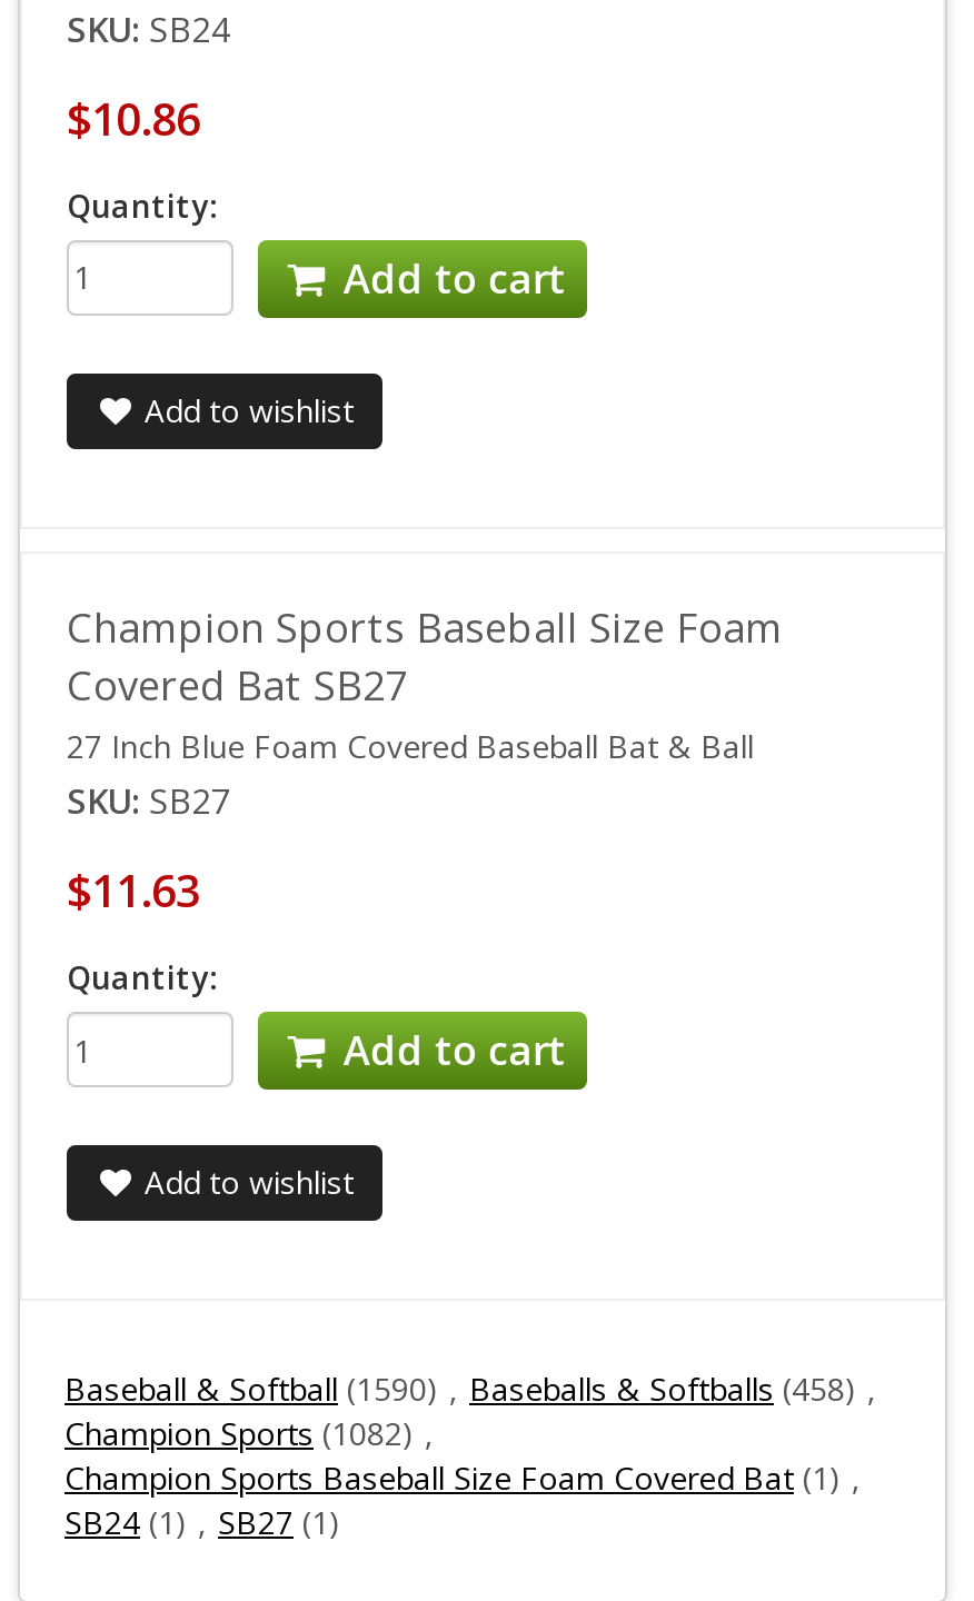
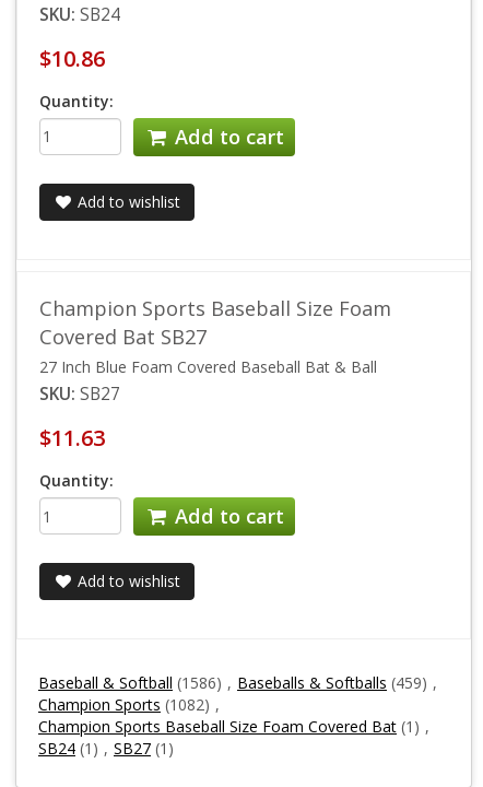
[64,1368,876,1410] Baseball & Softball (1590) , Baseballs & Softballs (458) , -> [38,673,437,693] Baseball & Softball (1586) , Baseballs & Softballs (459) ,

